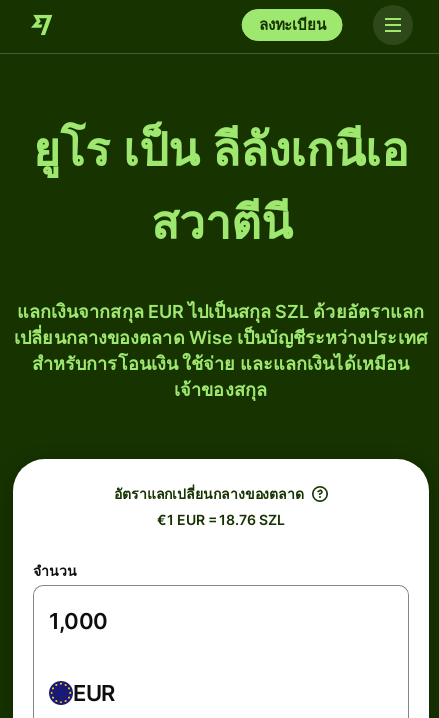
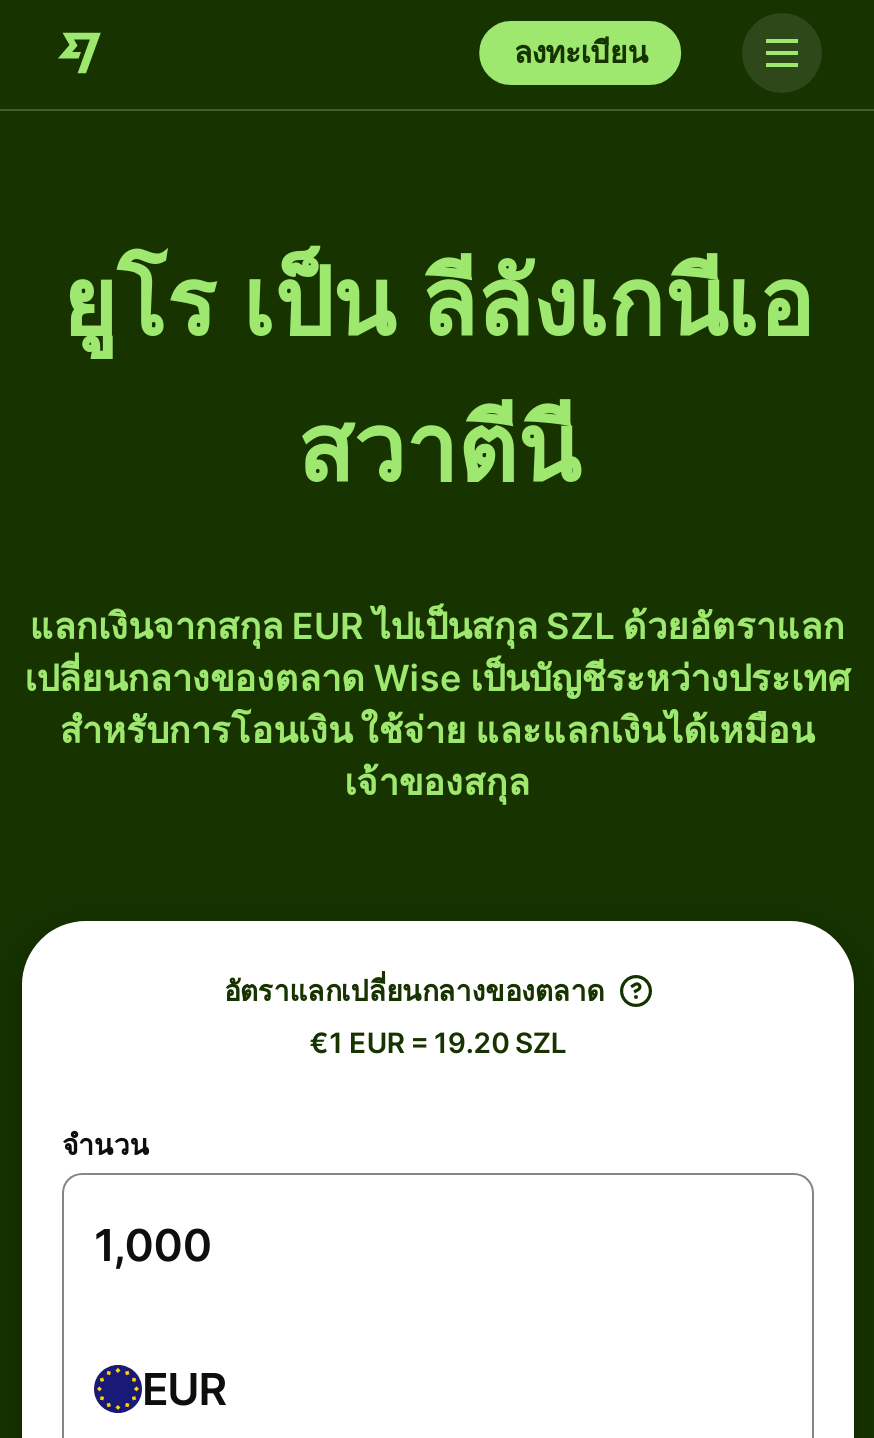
[157,511,285,528] €1 EUR = 18.76 SZL -> [310,1025,566,1059] €1 EUR = 19.20 SZL

